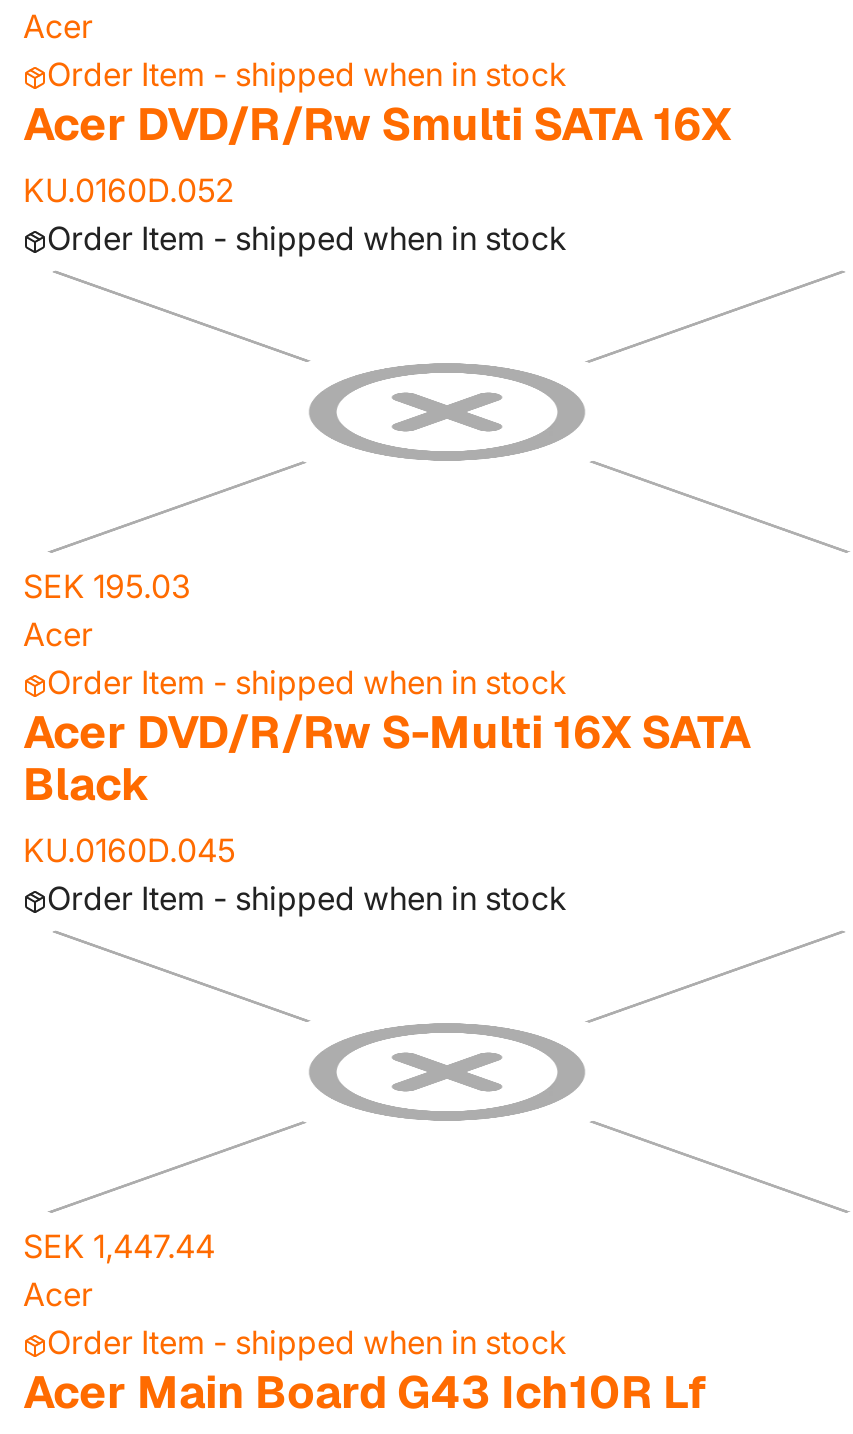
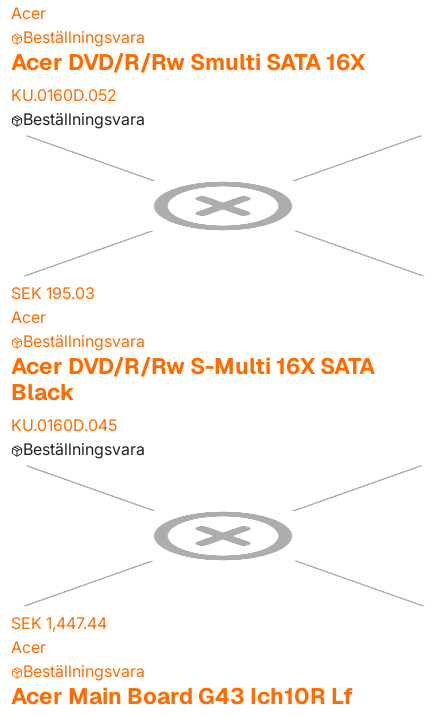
[47,54,567,94] Order Item - shipped when in stock -> [23,27,145,47] Beställningsvara
[47,218,567,258] Order Item - shipped when in stock -> [23,109,145,129] Beställningsvara
[47,662,567,702] Order Item - shipped when in stock -> [23,331,145,351] Beställningsvara
[47,878,567,918] Order Item - shipped when in stock -> [23,439,145,459] Beställningsvara
[47,1322,567,1362] Order Item - shipped when in stock -> [23,661,145,681] Beställningsvara

